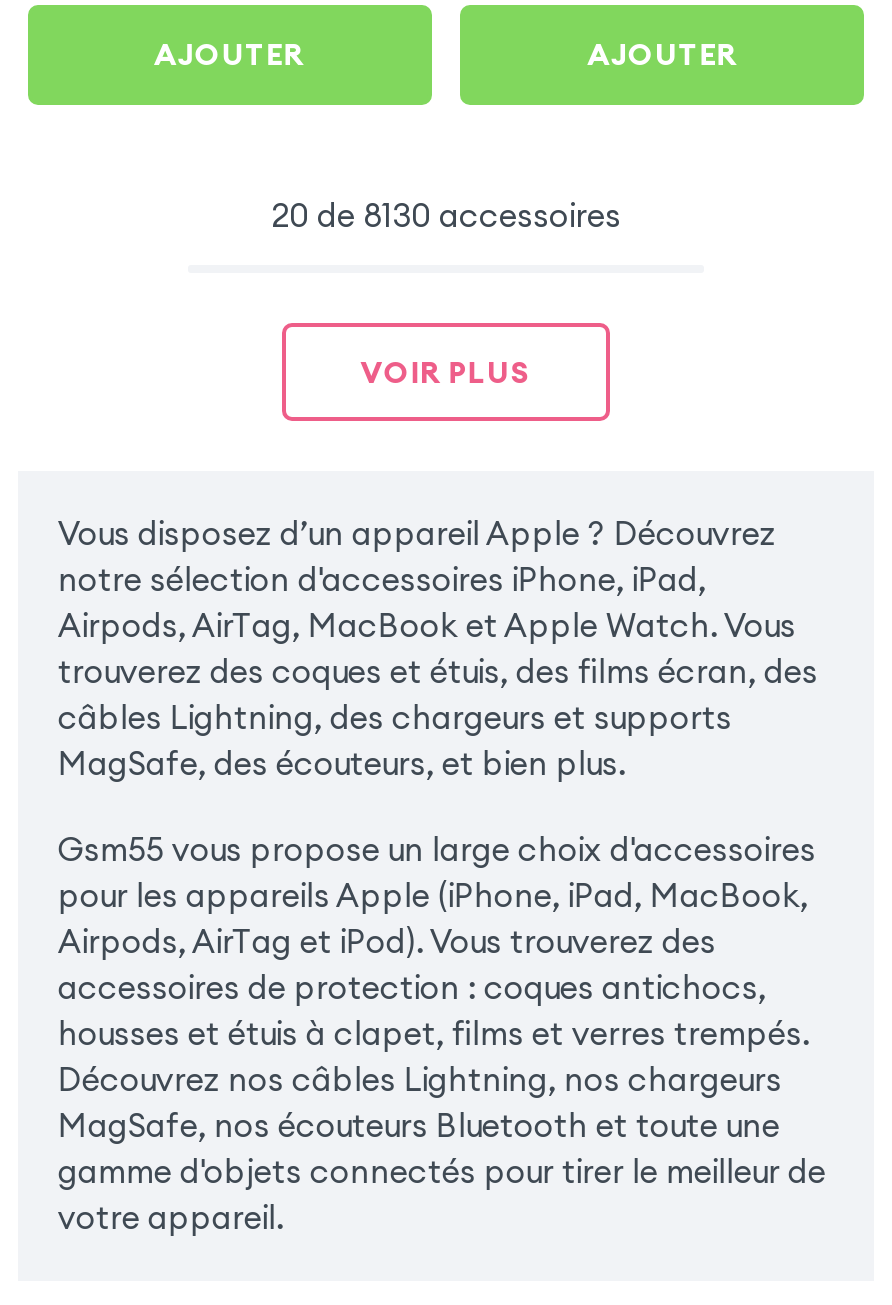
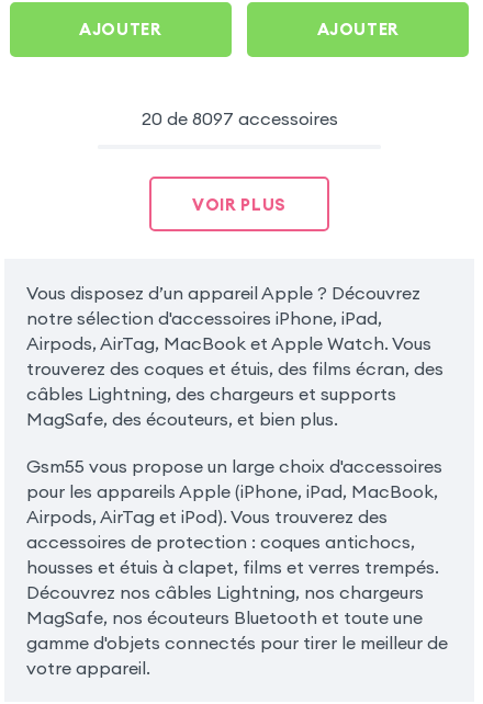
[271,196,621,236] 20 de 8130 accessoires -> [141,107,338,129] 20 de 8097 accessoires

